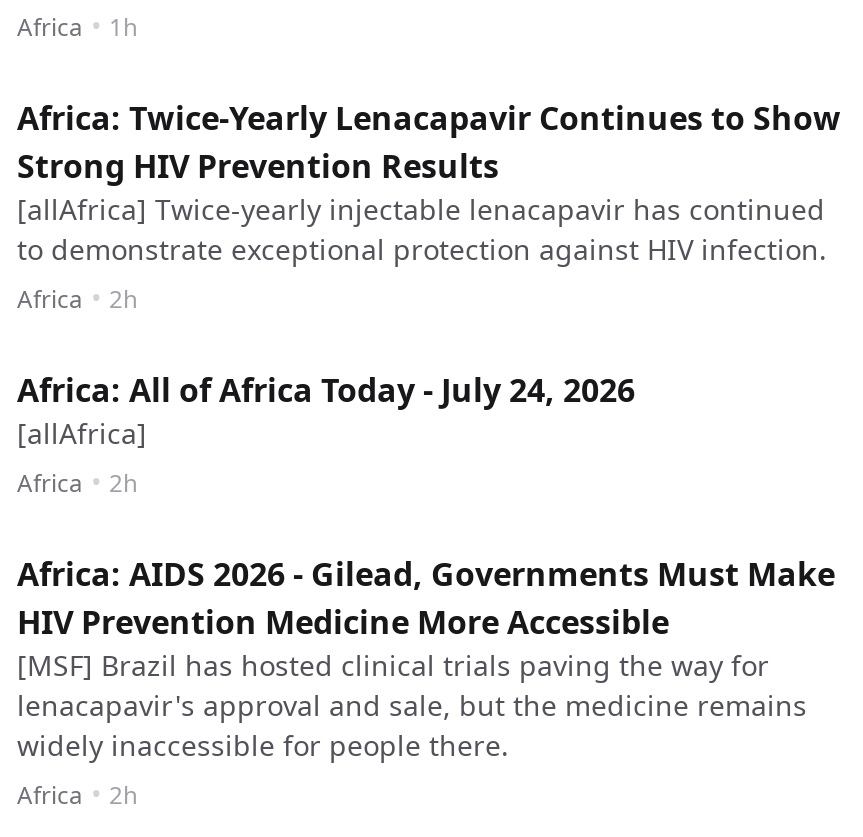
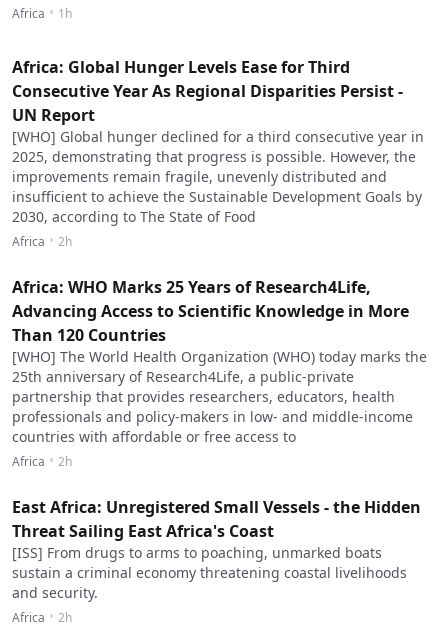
[17,96,841,268] Africa: Twice-Yearly Lenacapavir Continues to Show | Strong HIV Prevention Results | [allAfrica] Twice-yearly injectable lenacapavir has continued | to demonstrate exceptional protection against HIV infection. -> [12,56,424,226] Africa: Global Hunger Levels Ease for Third | Consecutive Year As Regional Disparities Persist - | UN Report | [WHO] Global hunger declined for a third consecutive year in | 2025, demonstrating that progress is possible. However, the | improvements remain fragile, unevenly distributed and | insufficient to achieve the Sustainable Development Goals by | 2030, according to The State of Food
[17,368,635,452] Africa: All of Africa Today - July 24, 2026 | [allAfrica] -> [12,276,427,446] Africa: WHO Marks 25 Years of Research4Life, | Advancing Access to Scientific Knowledge in More | Than 120 Countries | [WHO] The World Health Organization (WHO) today marks the | 25th anniversary of Research4Life, a public-private | partnership that provides researchers, educators, health | professionals and policy-makers in low- and middle-income | countries with affordable or free access to
[17,552,835,764] Africa: AIDS 2026 - Gilead, Governments Must Make | HIV Prevention Medicine More Accessible | [MSF] Brazil has hosted clinical trials paving the way for | lenacapavir's approval and sale, but the medicine remains | widely inaccessible for people there. -> [12,496,421,602] East Africa: Unregistered Small Vessels - the Hidden | Threat Sailing East Africa's Coast | [ISS] From drugs to arms to poaching, unmarked boats | sustain a criminal economy threatening coastal livelihoods | and security.

